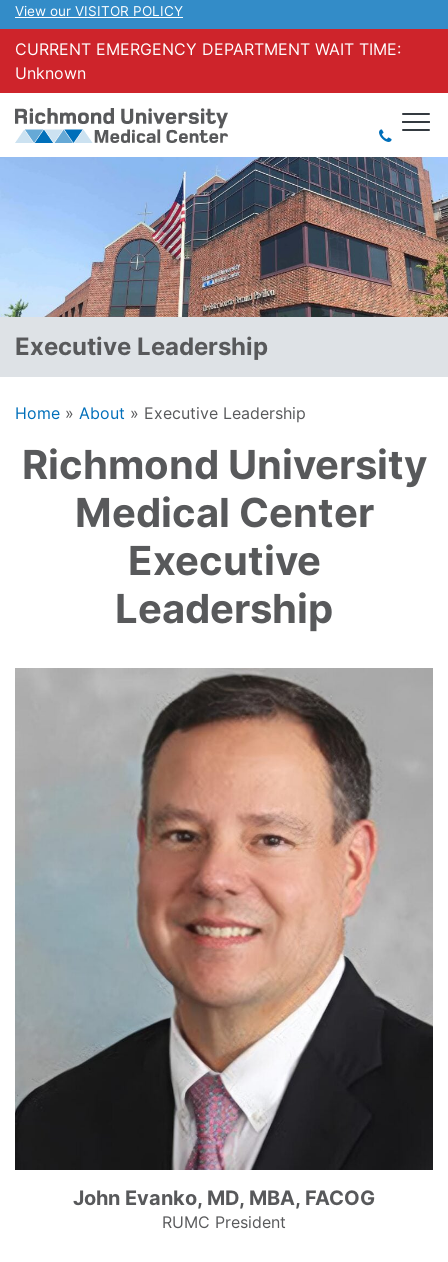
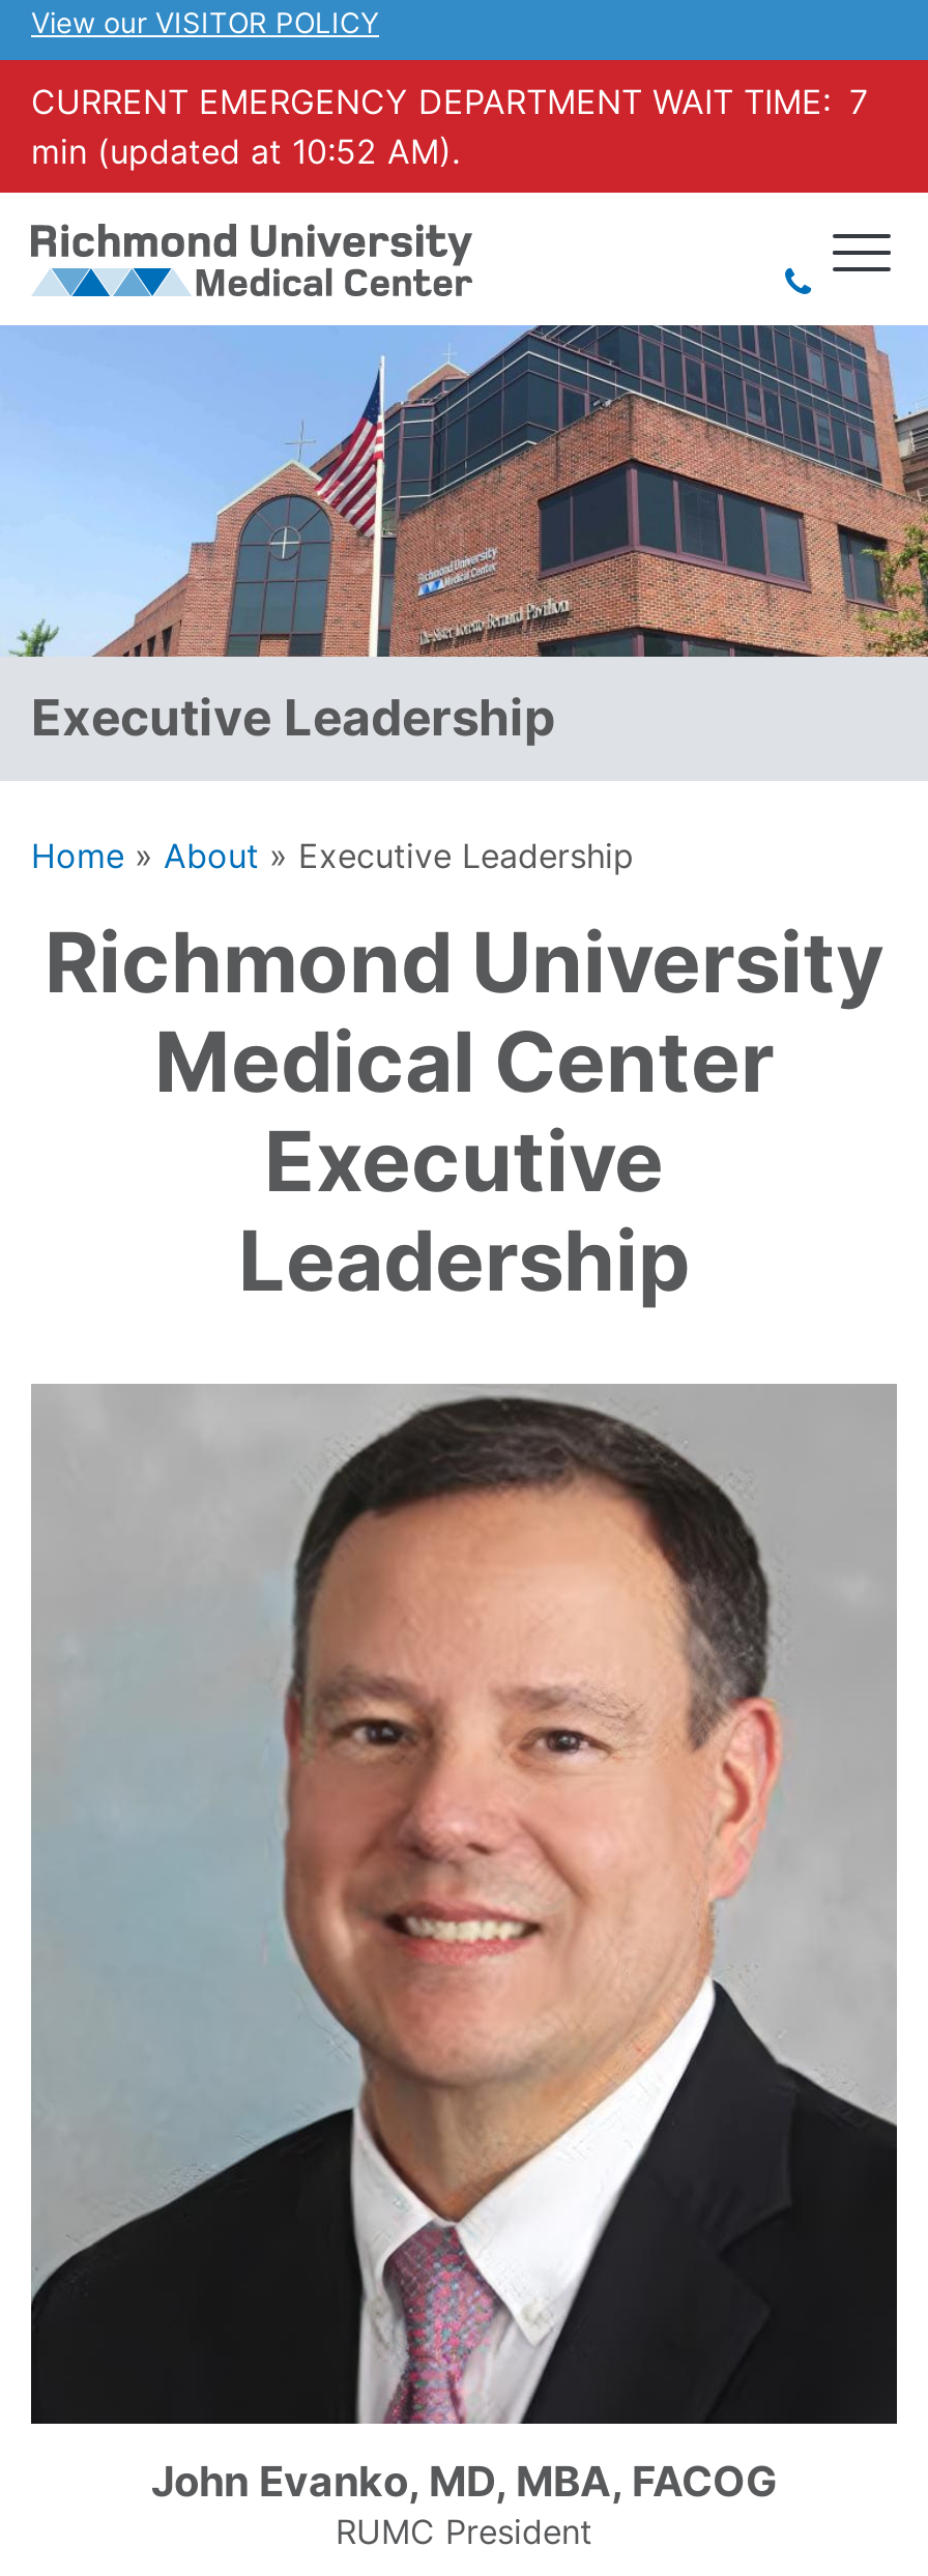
[15,39,401,83] CURRENT EMERGENCY DEPARTMENT WAIT TIME: | Unknown -> [31,81,868,172] CURRENT EMERGENCY DEPARTMENT WAIT TIME: 7 | min (updated at 10:52 AM).

